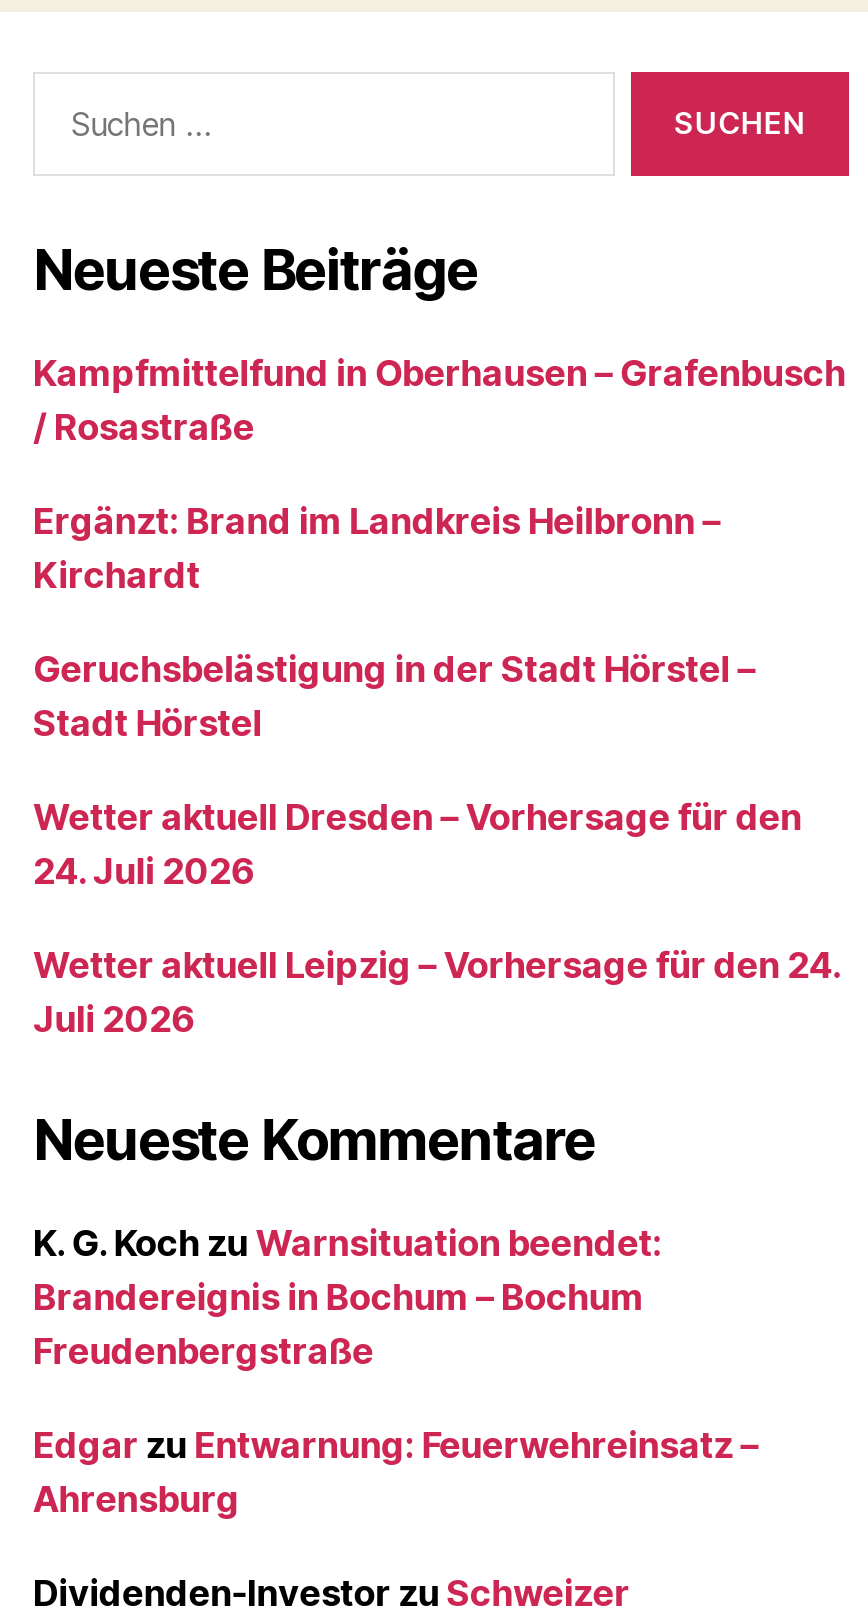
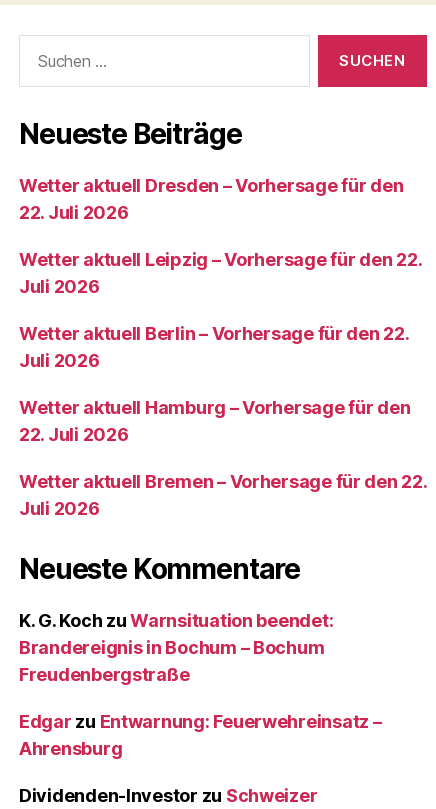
[33,352,846,744] Kampfmittelfund in Oberhausen – Grafenbusch | / Rosastraße | Ergänzt: Brand im Landkreis Heilbronn – | Kirchardt | Geruchsbelästigung in der Stadt Hörstel – | Stadt Hörstel -> none
moved [33,796,802,838] -> [19,175,403,196]: Wetter aktuell Dresden – Vorhersage für den
[33,850,840,986] 24. Juli 2026 | Wetter aktuell Leipzig – Vorhersage für den 24. -> [19,202,427,492] 22. Juli 2026 | Wetter aktuell Leipzig – Vorhersage für den 22. | Juli 2026 | Wetter aktuell Berlin – Vorhersage für den 22. | Juli 2026 | Wetter aktuell Hamburg – Vorhersage für den | 22. Juli 2026 | Wetter aktuell Bremen – Vorhersage für den 22.

